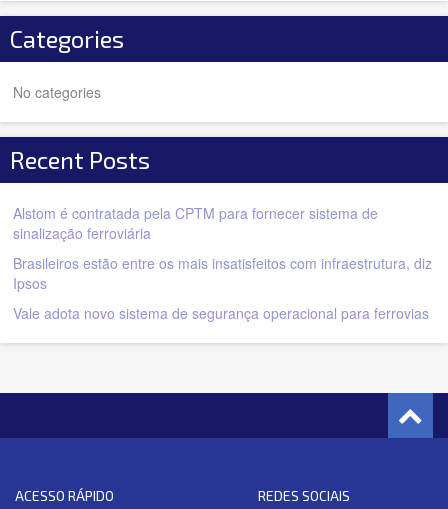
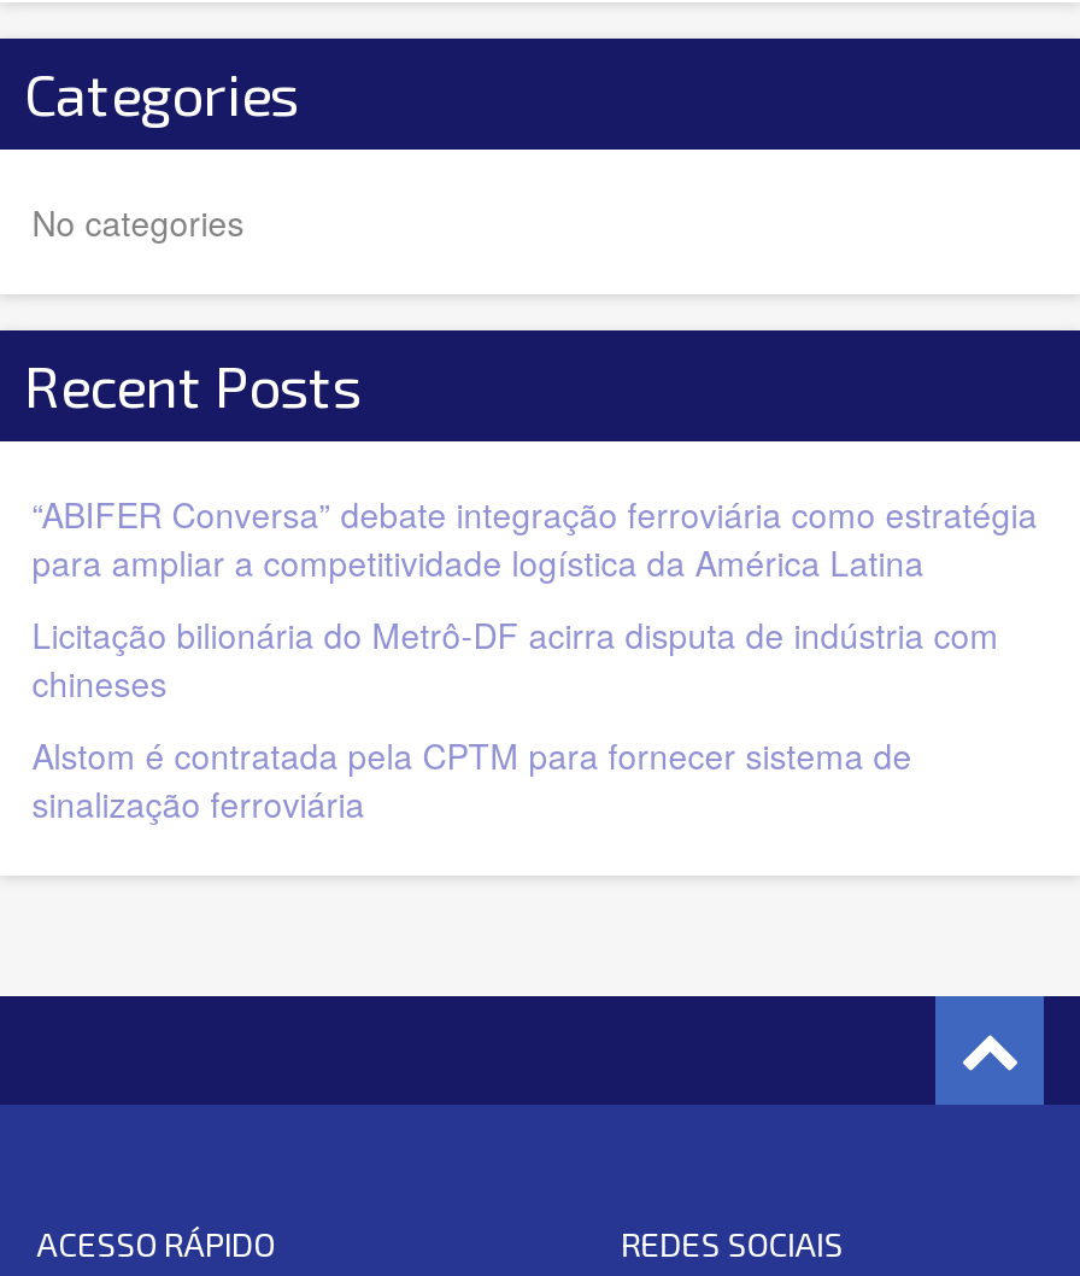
none -> [32,490,1037,707] “ABIFER Conversa” debate integração ferroviária como estratégia | para ampliar a competitividade logística da América Latina | Licitação bilionária do Metrô-DF acirra disputa de indústria com | chineses
moved [13,203,378,243] -> [32,731,912,827]: Alstom é contratada pela CPTM para fornecer sistema de | sinalização ferroviária
[13,253,432,323] Brasileiros estão entre os mais insatisfeitos com infraestrutura, diz | Ipsos | Vale adota novo sistema de segurança operacional para ferrovias -> none

